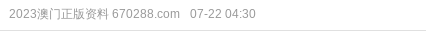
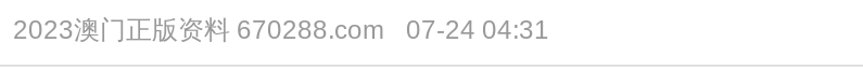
[9,7,256,21] 2023澳门正版资料 670288.com 07-22 04:30 -> [13,15,549,45] 2023澳门正版资料 670288.com 07-24 04:31

